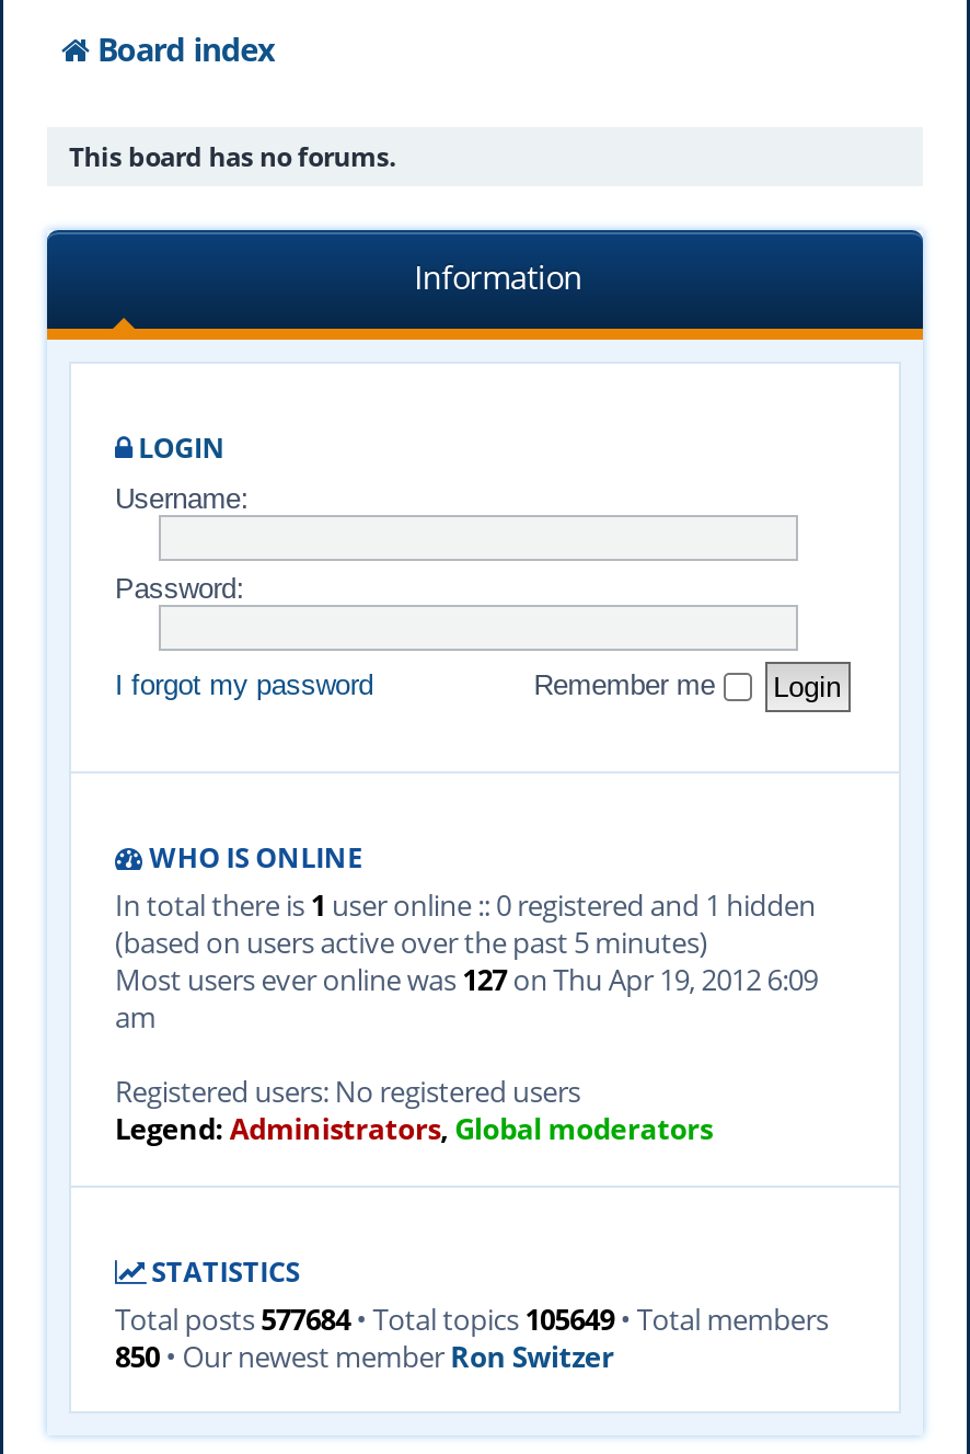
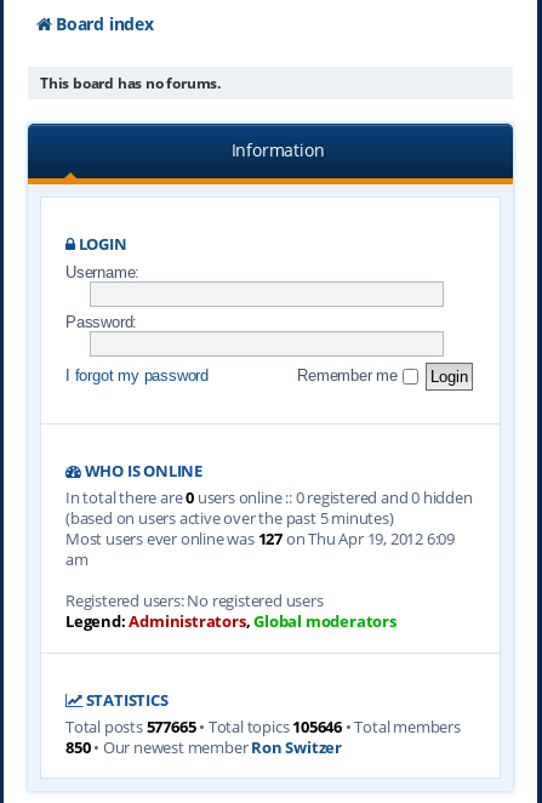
[115,885,816,925] In total there is 1 user online :: 0 registered and 1 hidden -> [65,486,472,508] In total there are 0 users online :: 0 registered and 0 hidden
[115,1299,828,1338] Total posts 577684• Total topics 105649 • Total members -> [65,715,461,737] Total posts 577665• Total topics 105646 • Total members

